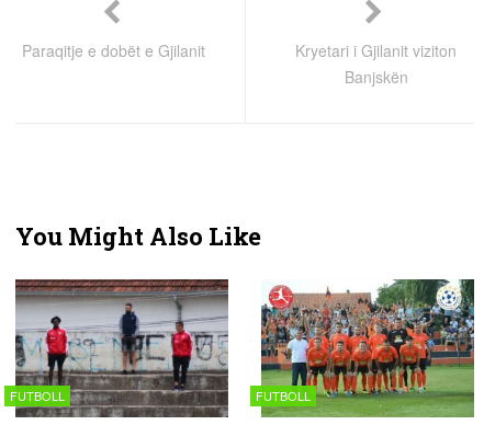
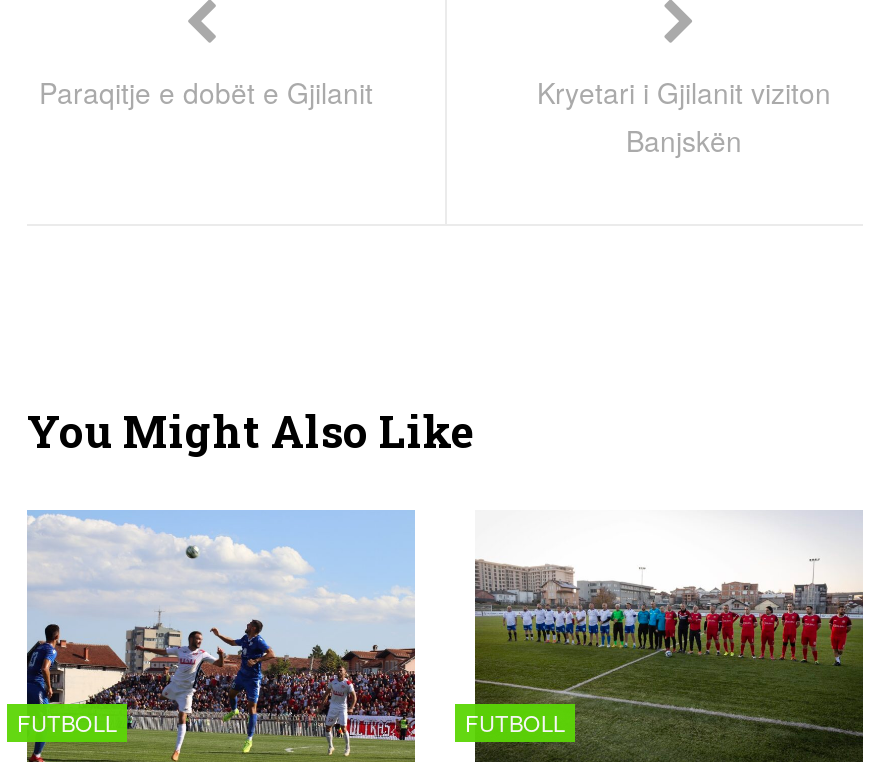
[14,278,229,417] [image] -> [27,510,415,764] [image]
[260,278,475,418] [image] -> [473,510,865,764] [image]

